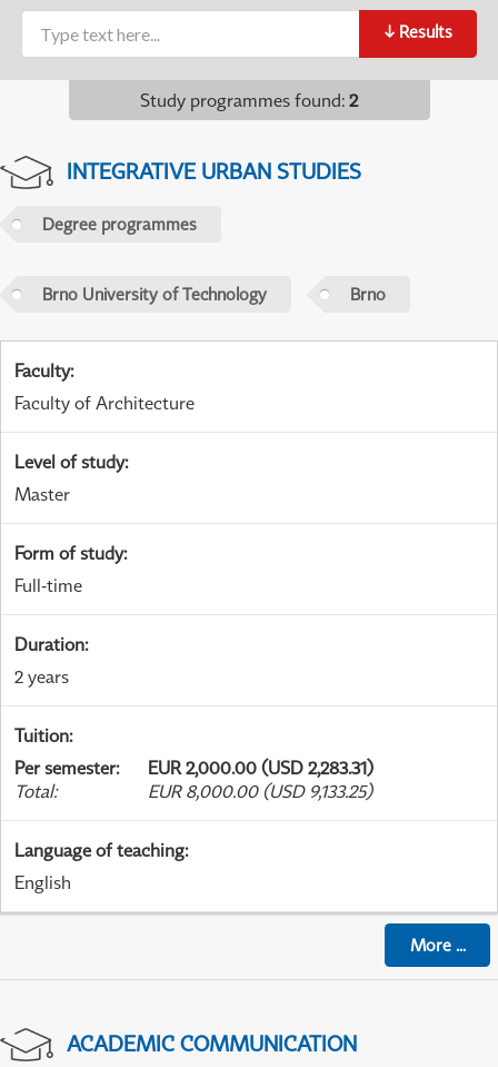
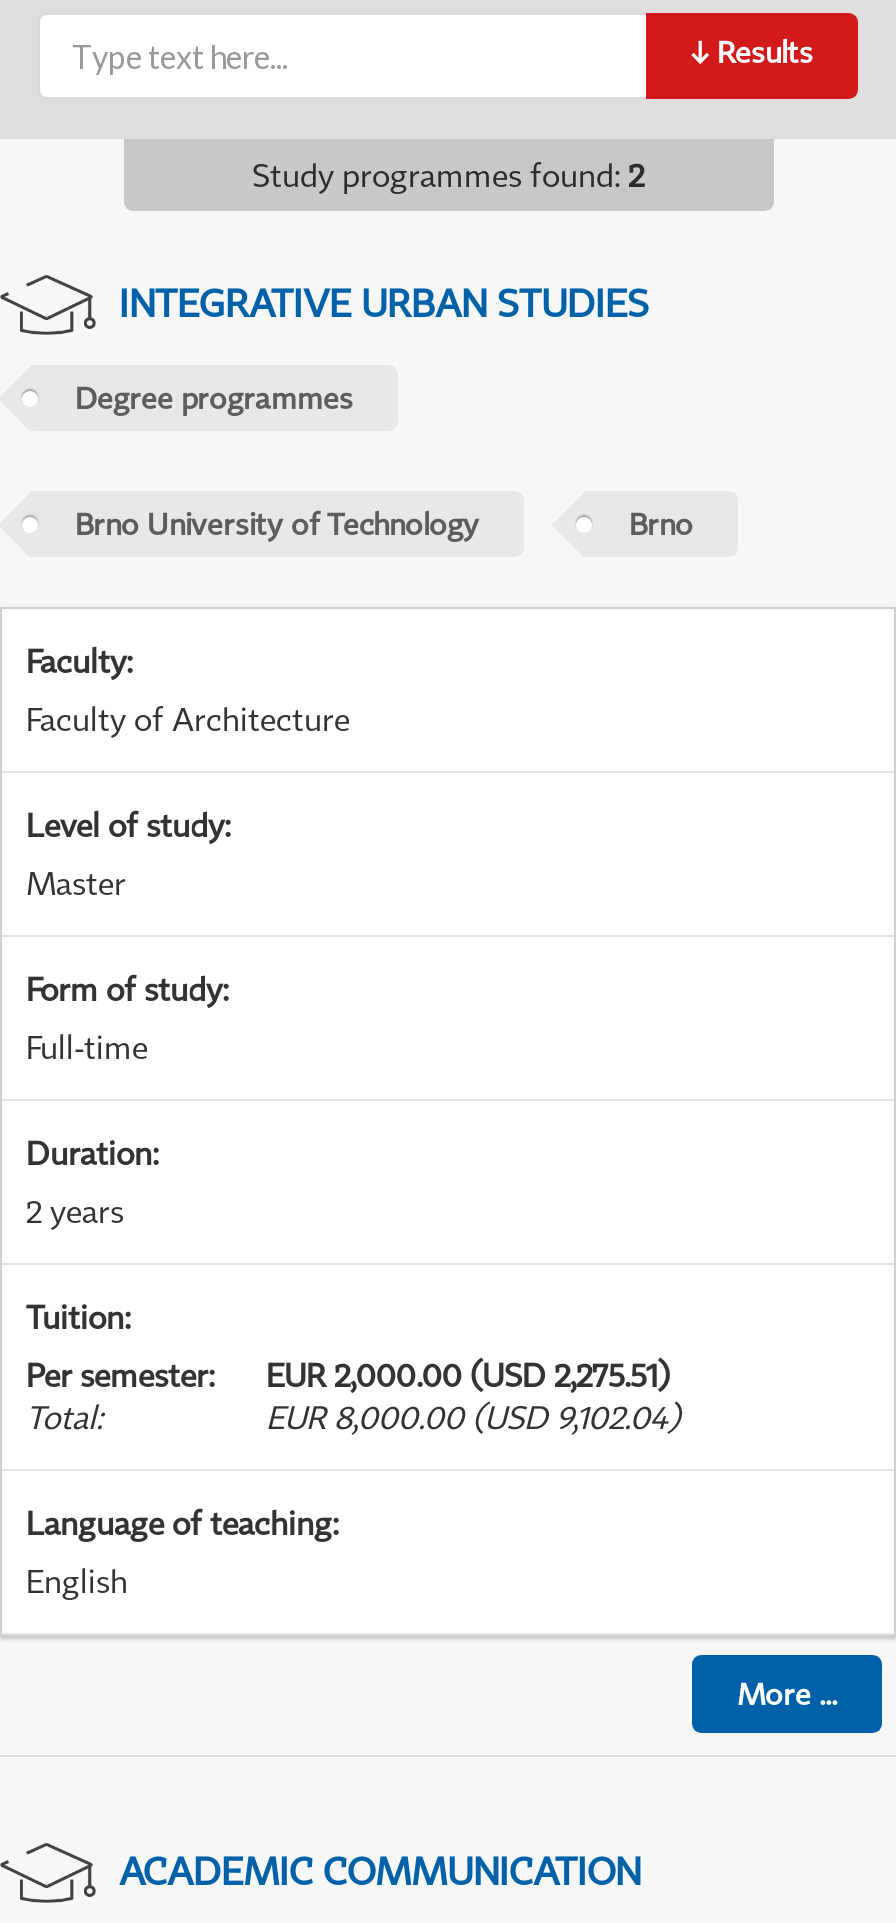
[14,757,373,779] Per semester: EUR 2,000.00 (USD 2,283.31) -> [26,1355,670,1395] Per semester: EUR 2,000.00 (USD 2,275.51)
[148,780,372,802] EUR 8,000.00 (USD 9,133.25) -> [266,1397,680,1437] EUR 8,000.00 (USD 9,102.04)

